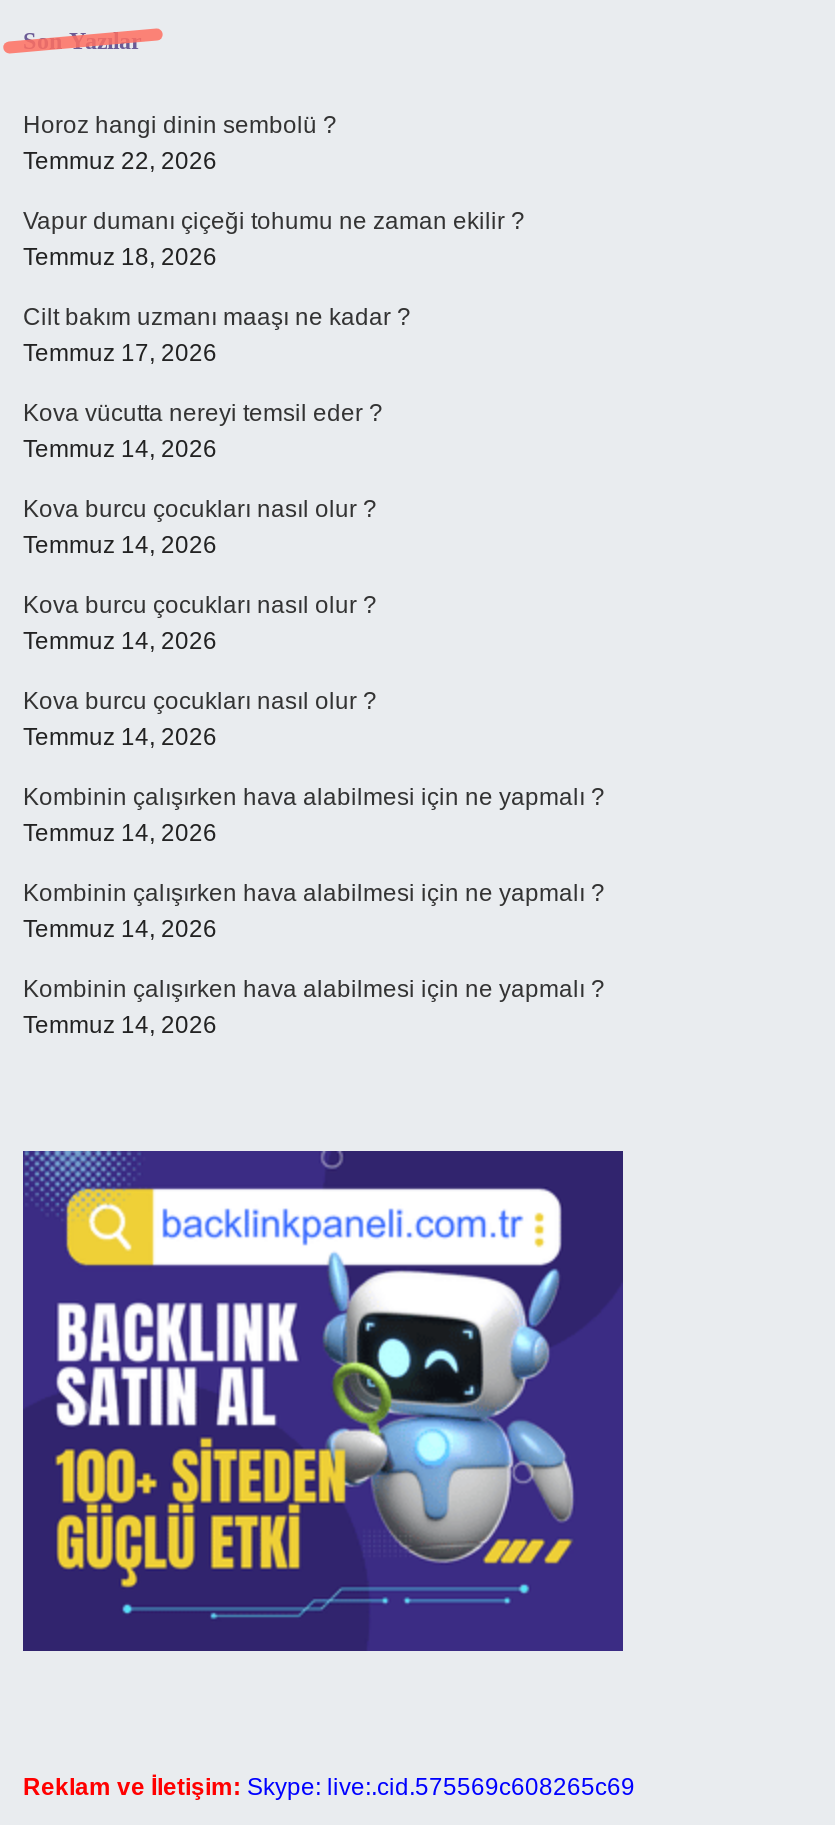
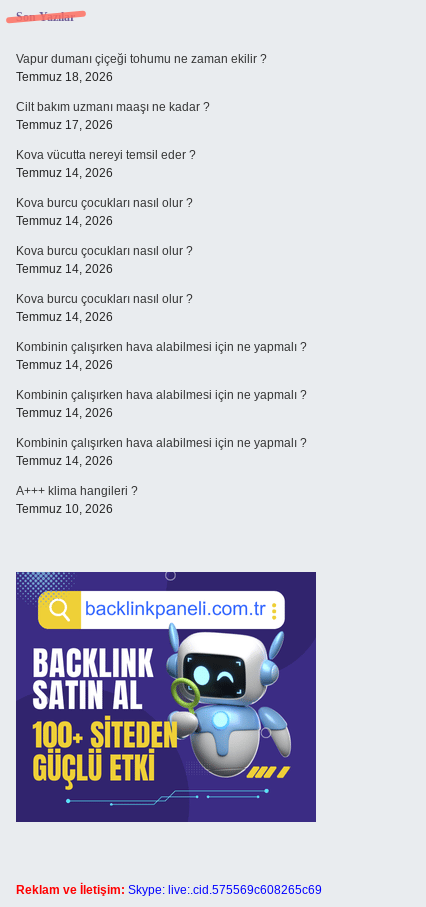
[23,111,337,175] Horoz hangi dinin sembolü ? | Temmuz 22, 2026 -> none
moved [23,207,605,1039] -> [16,52,307,468]: Vapur dumanı çiçeği tohumu ne zaman ekilir ? | Temmuz 18, 2026 | Cilt bakım uzmanı maaşı ne kadar ? | ... | Kombinin çalışırken hava alabilmesi için ne yapmalı ? | Temmuz 14, 2026
none -> [16,484,138,516] A+++ klima hangileri ? | Temmuz 10, 2026

